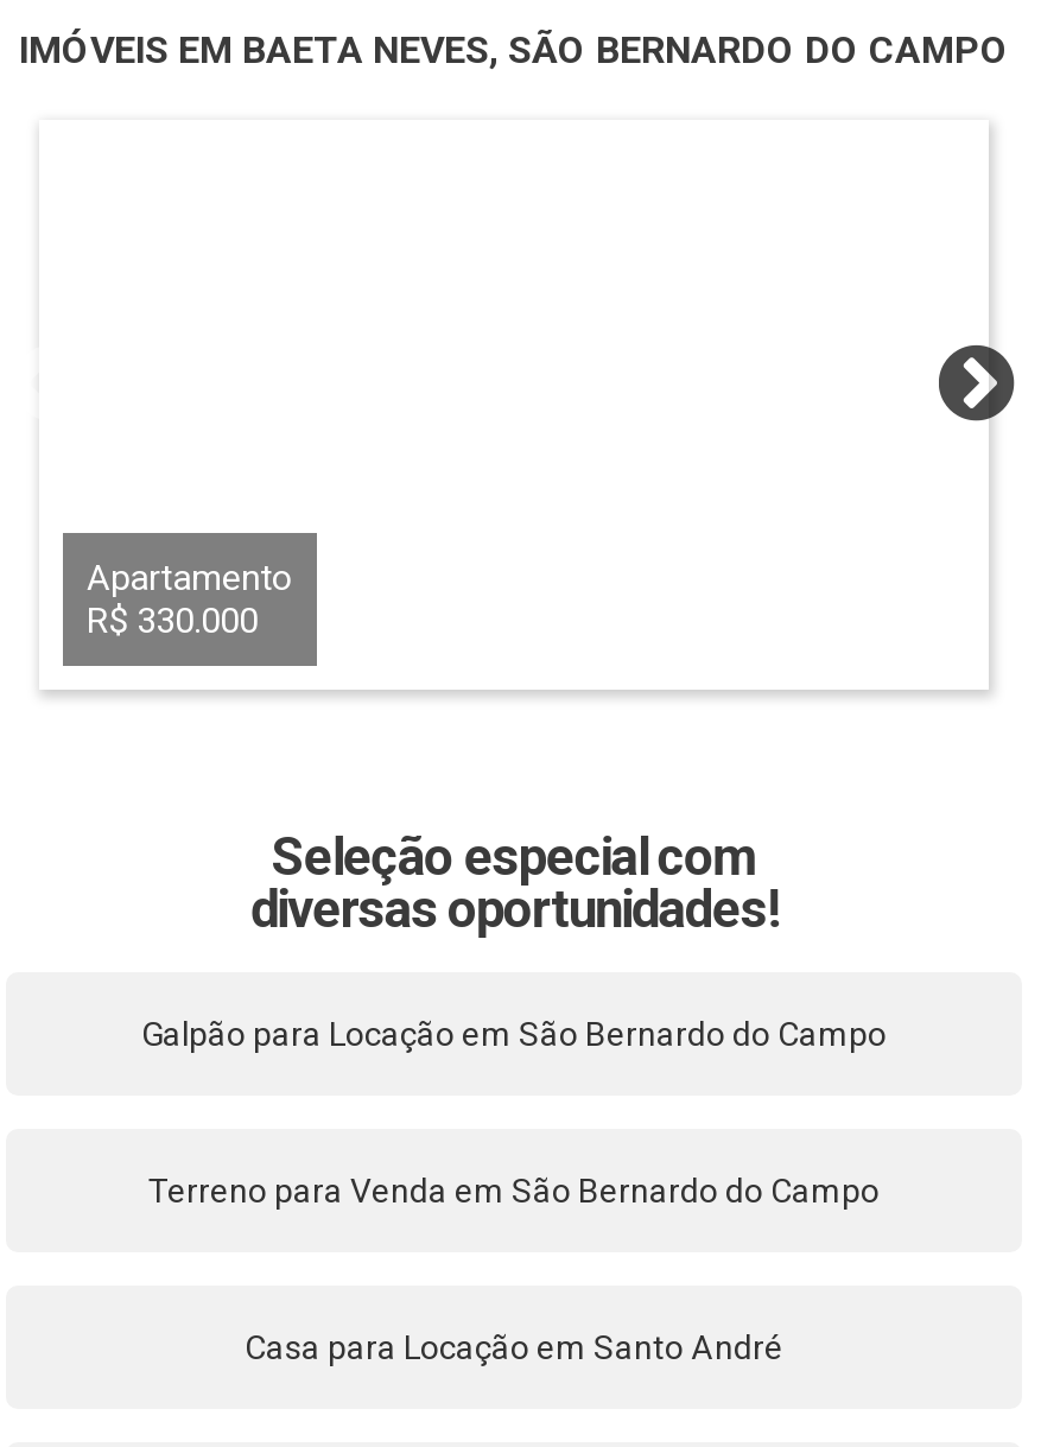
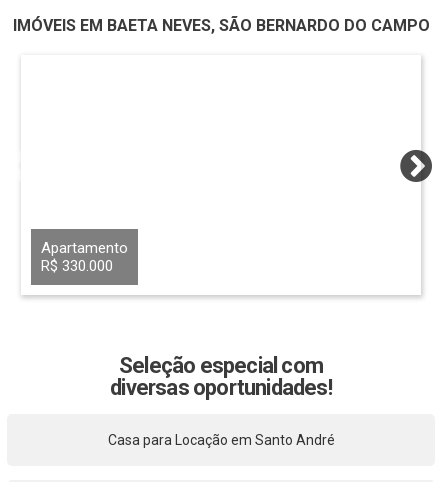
[141,1014,887,1052] Galpão para Locação em São Bernardo do Campo -> none
[148,1171,880,1209] Terreno para Venda em São Bernardo do Campo -> none

